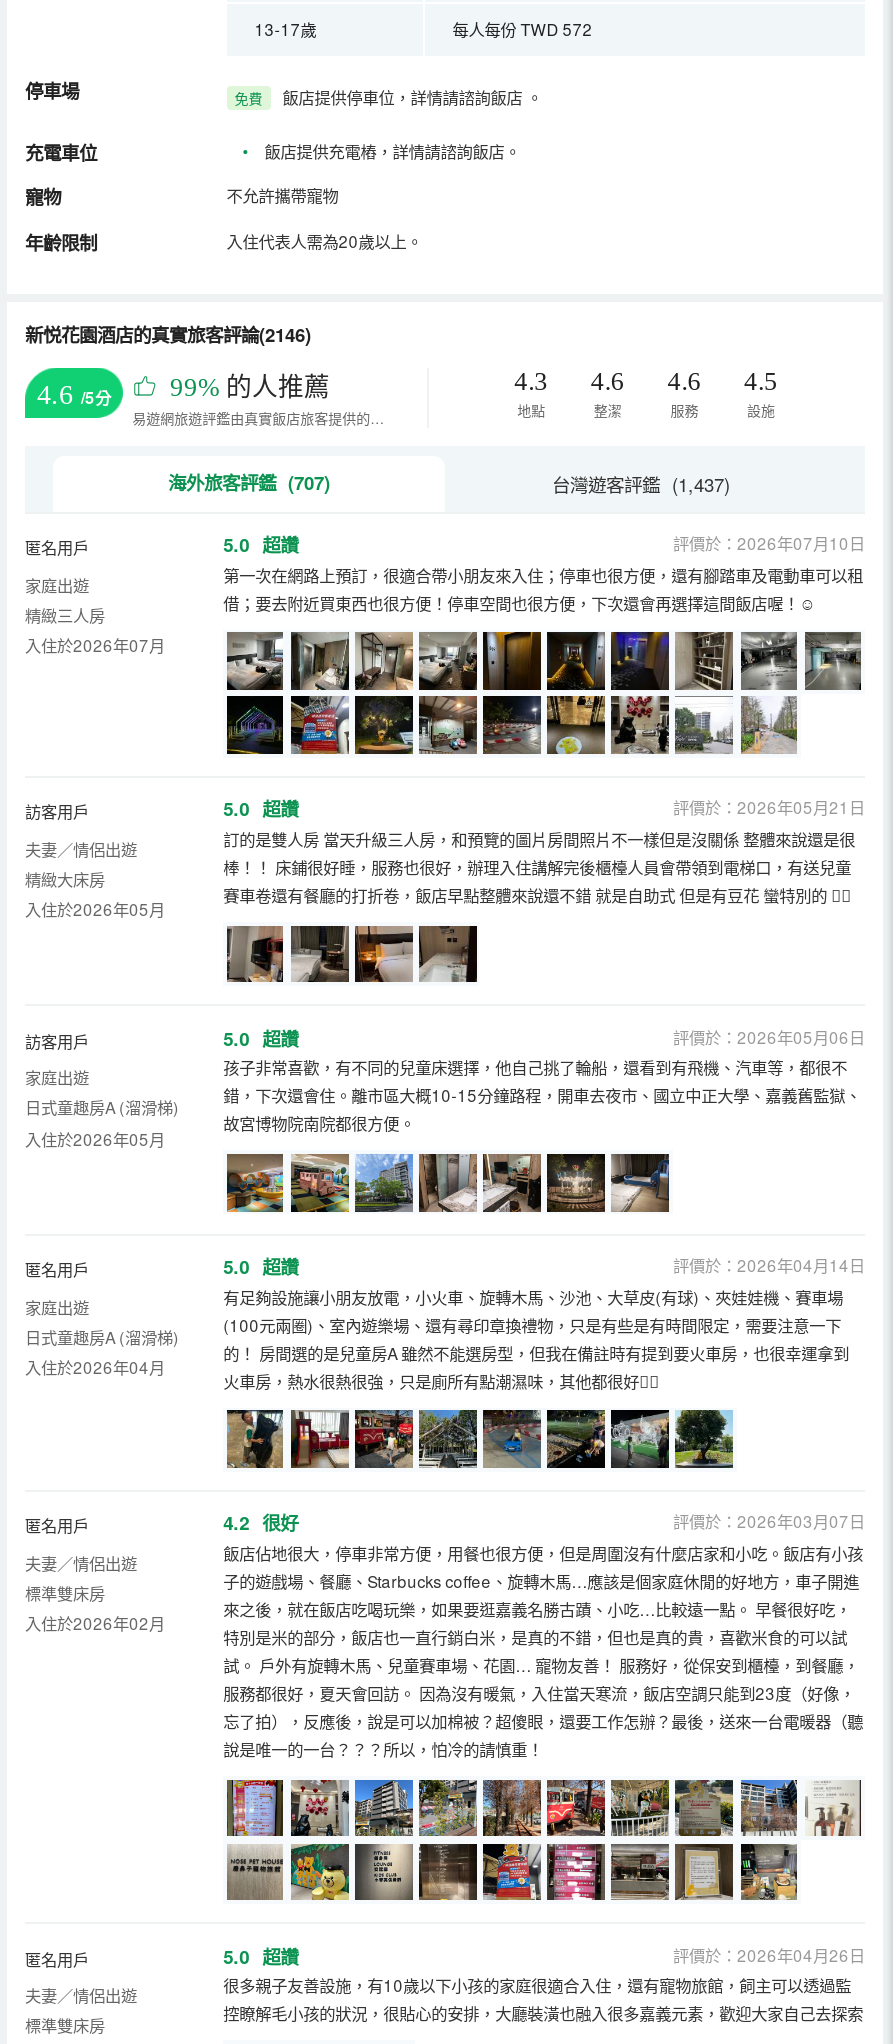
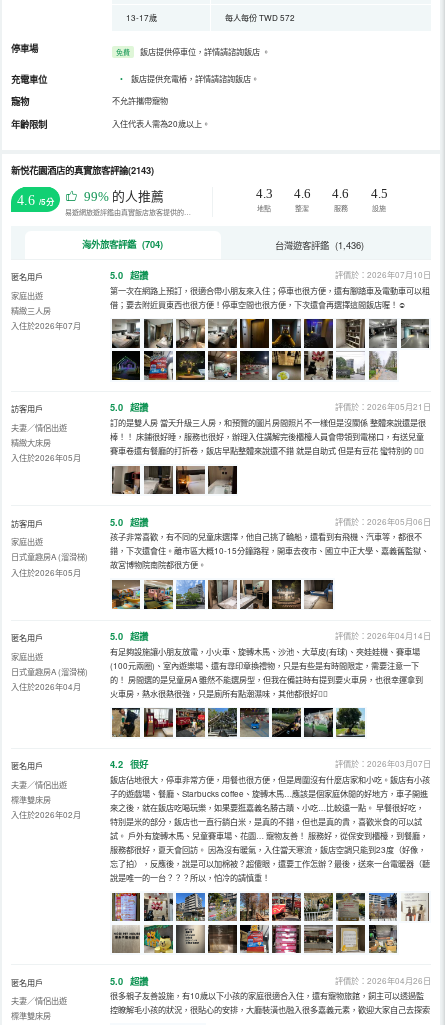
[25,321,311,347] 新悦花園酒店的真實旅客評論(2146) -> [11,164,154,177] 新悦花園酒店的真實旅客評論(2143)
[168,469,330,495] 海外旅客評鑑 (707) -> [82,238,163,251] 海外旅客評鑑 (704)
[552,469,730,497] 台灣遊客評鑑 (1,437) -> [274,238,363,252] 台灣遊客評鑑 (1,436)

